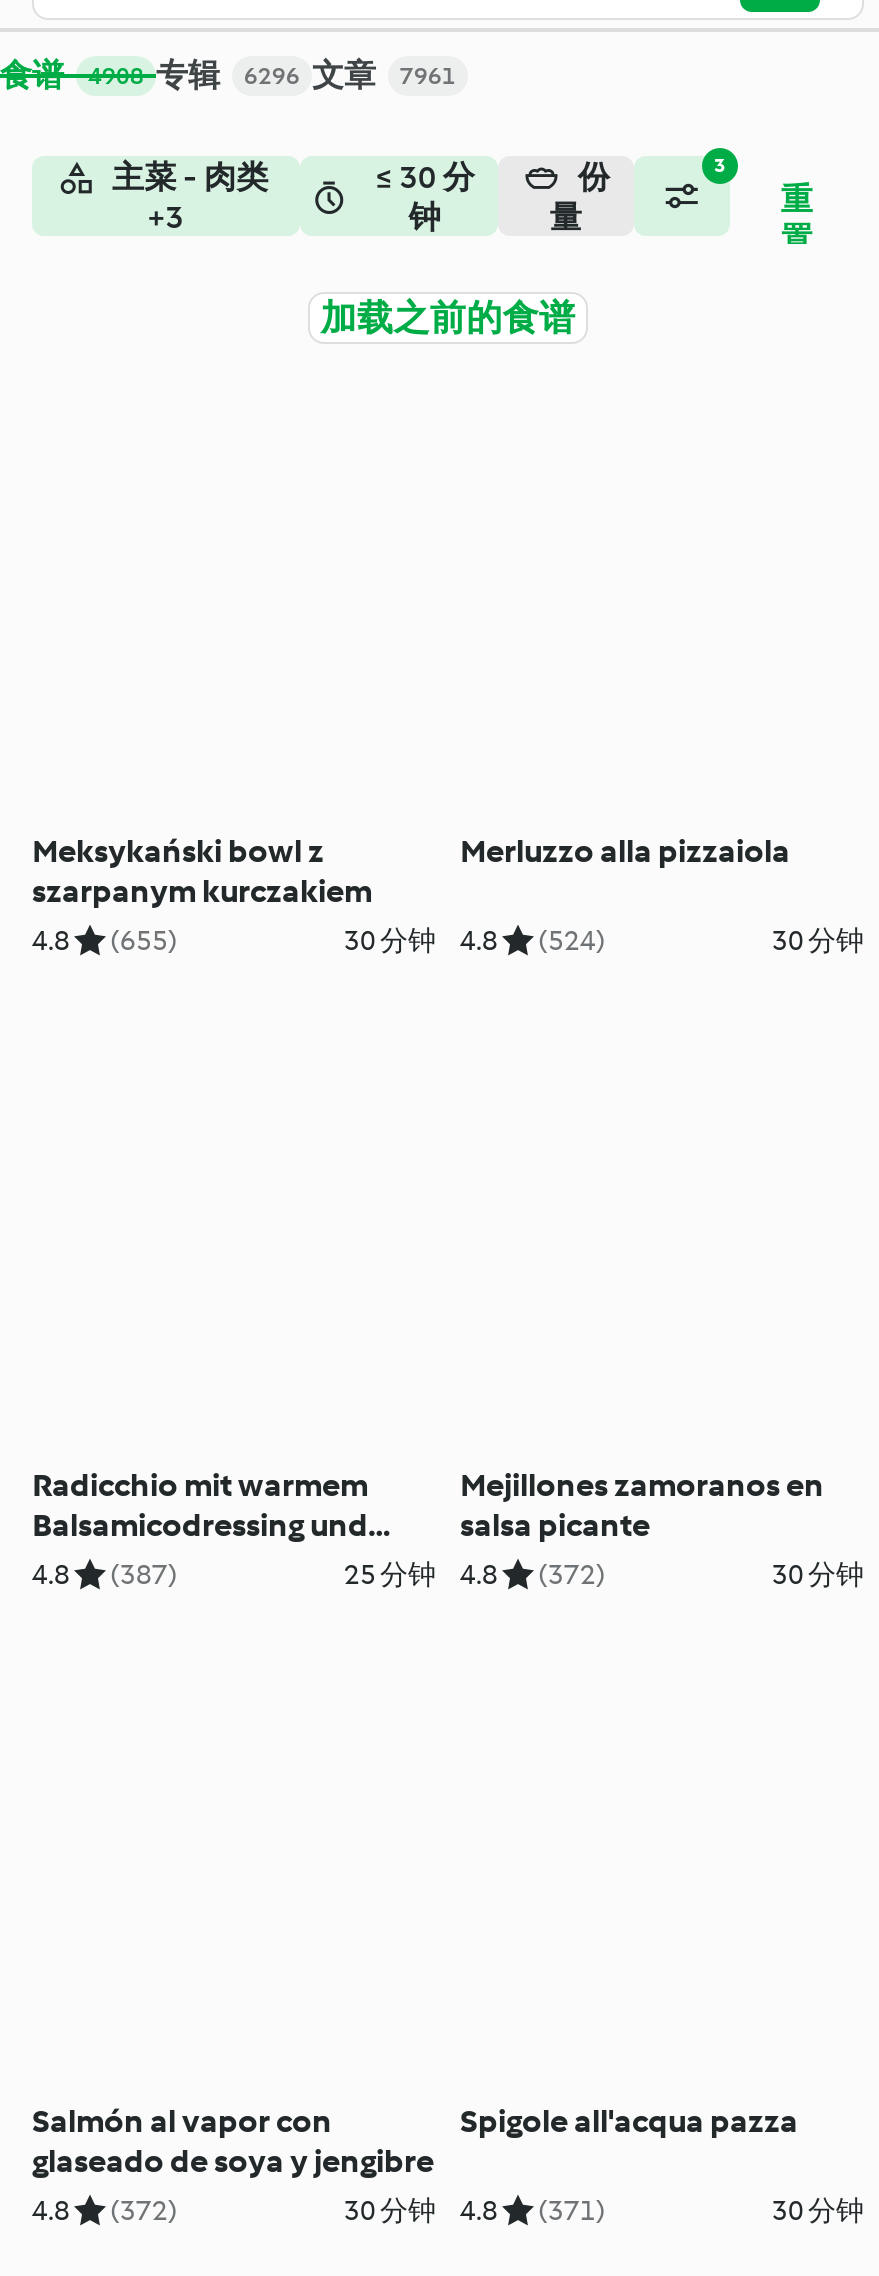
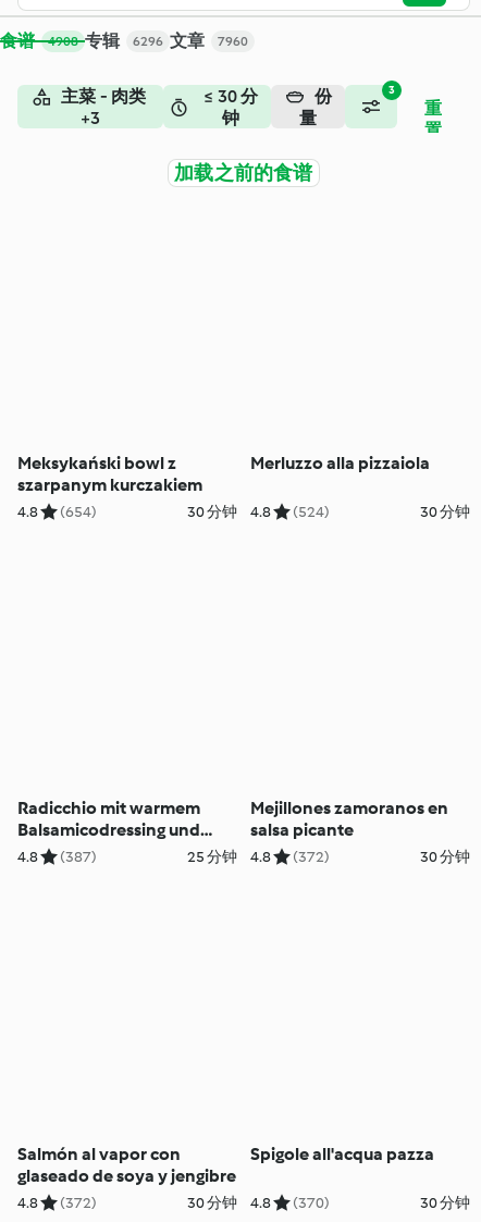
[400,62,456,90] 7961 -> [218,34,248,49] 7960
[32,923,178,957] 4.8 (655) -> [17,502,97,521] 4.8 (654)
[344,2193,606,2227] 30 分钟 4.8 (371) -> [187,1193,330,1212] 30 分钟 4.8 (370)

